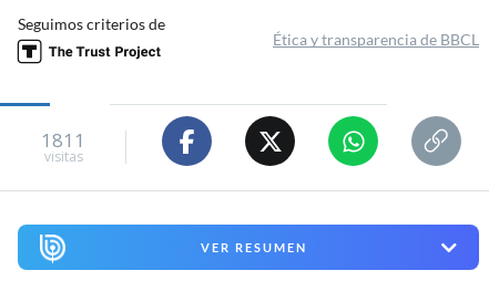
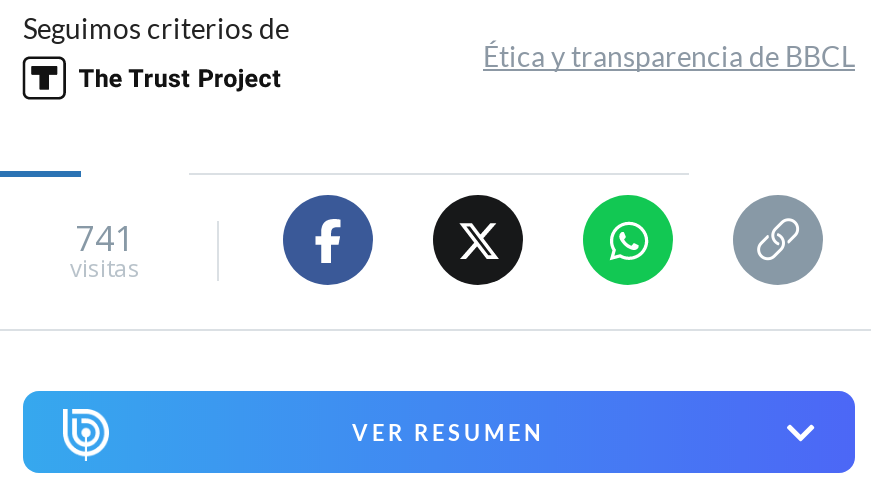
[41,127,85,153] 1811 -> [75,215,135,261] 741

